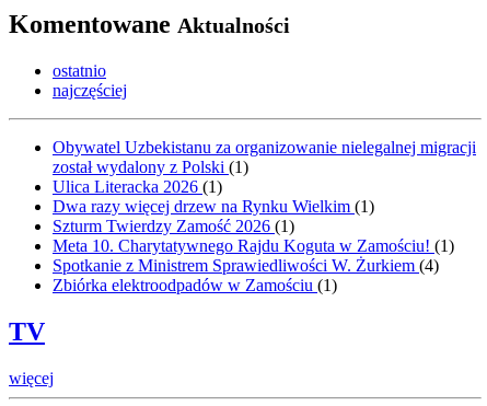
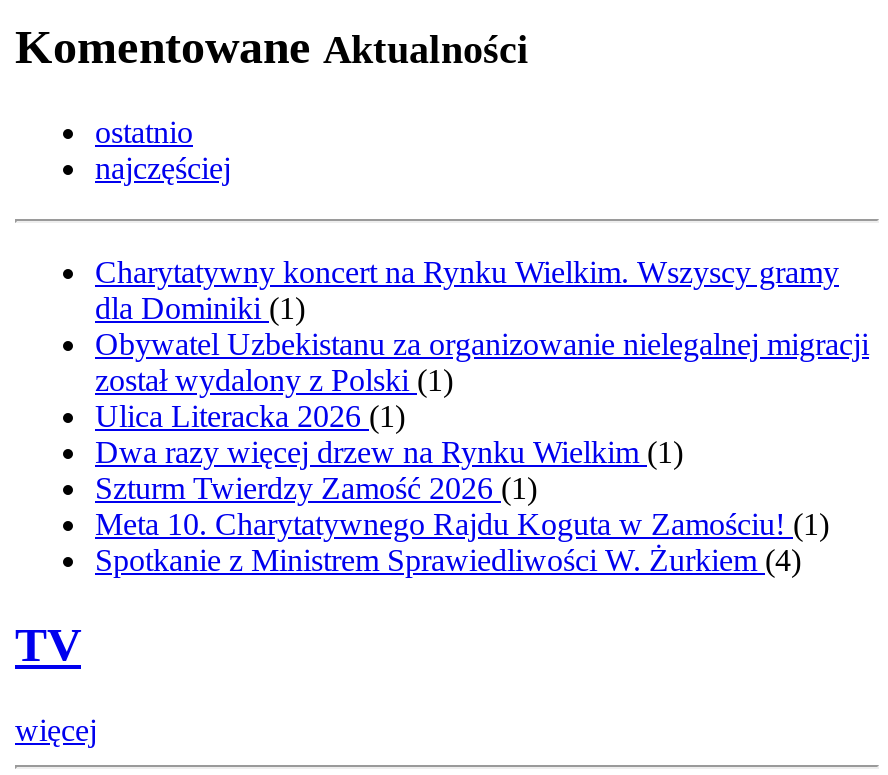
none -> [95,255,839,325] Charytatywny koncert na Rynku Wielkim. Wszyscy gramy | dla Dominiki (1)
moved [53,138,476,275] -> [95,327,869,577]: Obywatel Uzbekistanu za organizowanie nielegalnej migracji | został wydalony z Polski (1) | Ulica Literacka 2026 (1) | Dwa razy więcej drzew na Rynku Wielkim (1) | Szturm Twierdzy Zamość 2026 (1) | Meta 10. Charytatywnego Rajdu Koguta w Zamościu! (1) | Spotkanie z Ministrem Sprawiedliwości W. Żurkiem (4)
[53,276,337,294] Zbiórka elektroodpadów w Zamościu (1) -> none

